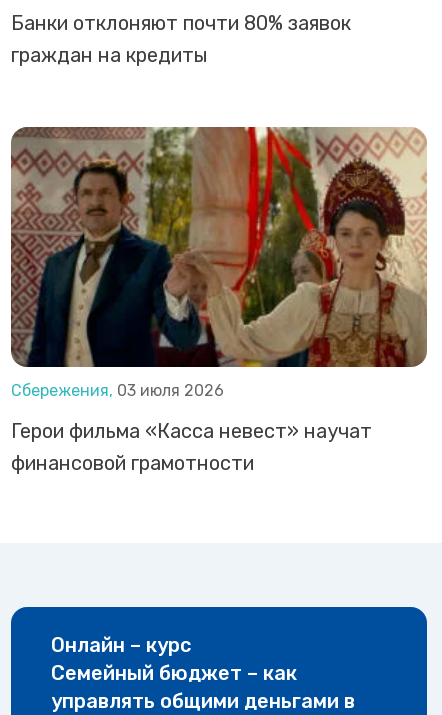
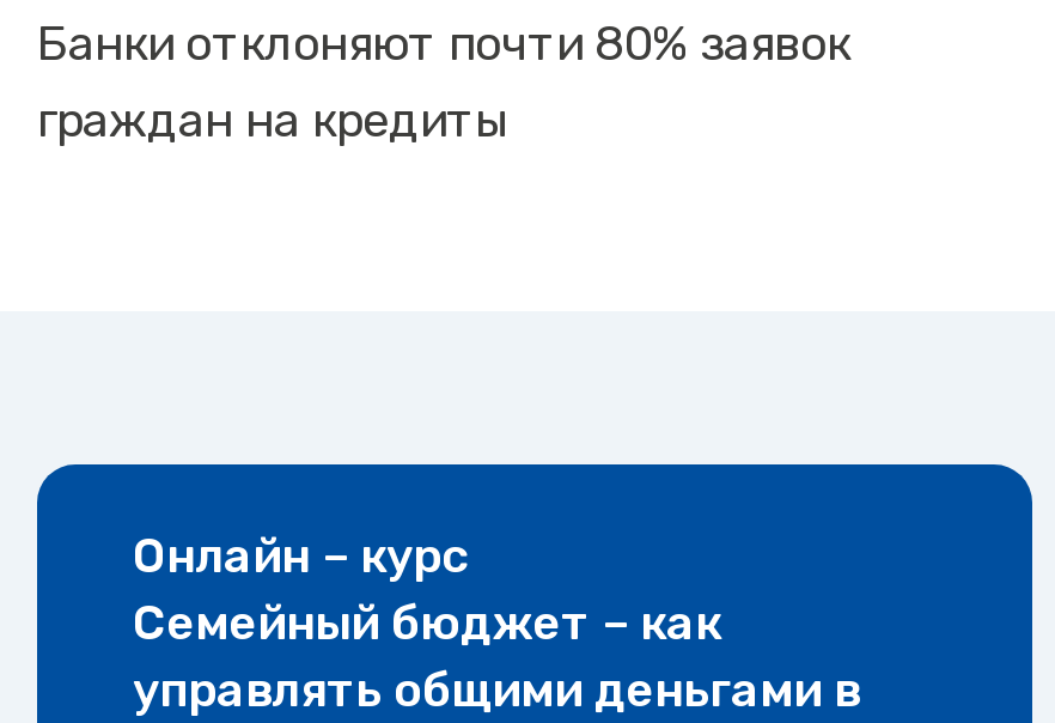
[10,126,428,475] [image] | Сбережения, 03 июля 2026 | Герои фильма «Касса невест» научат | финансовой грамотности -> none

